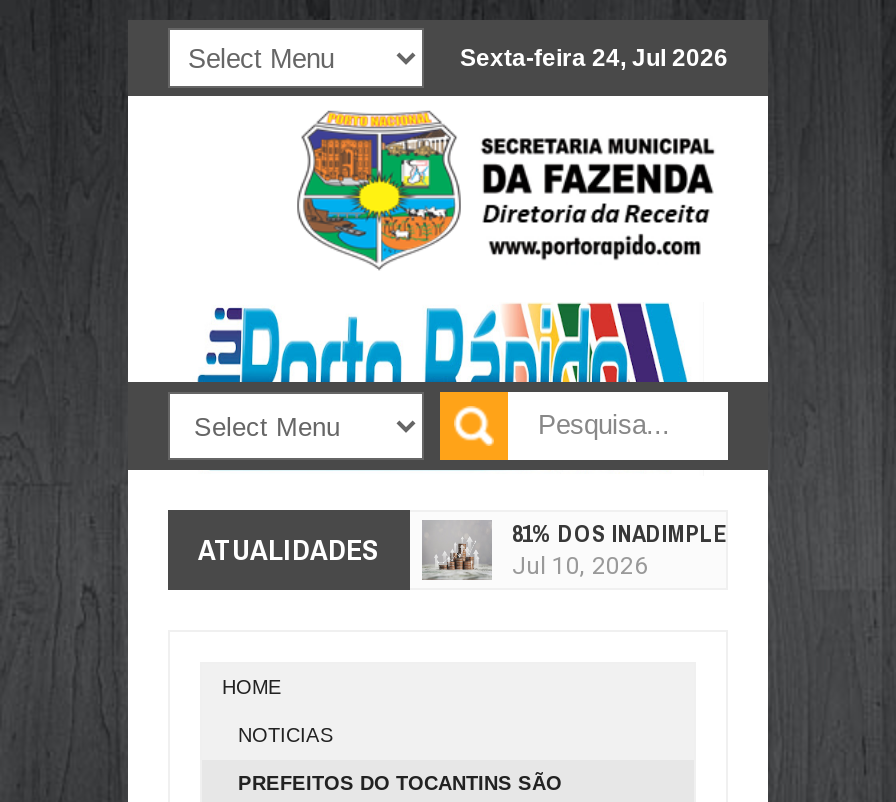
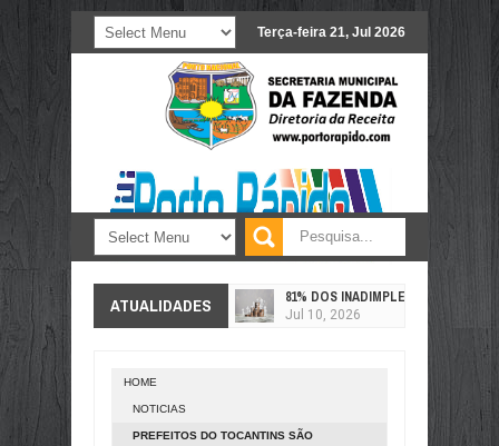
[460,44,728,72] Sexta-feira 24, Jul 2026 -> [257,24,405,40] Terça-feira 21, Jul 2026

